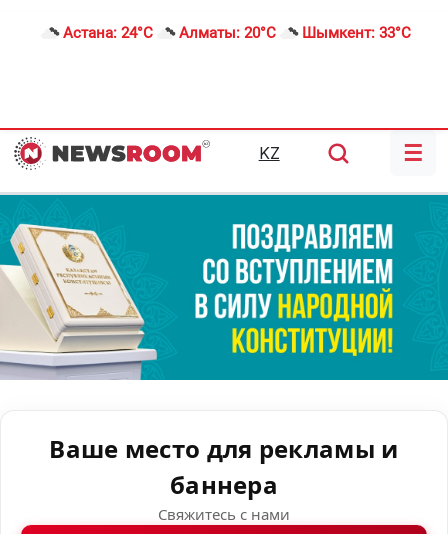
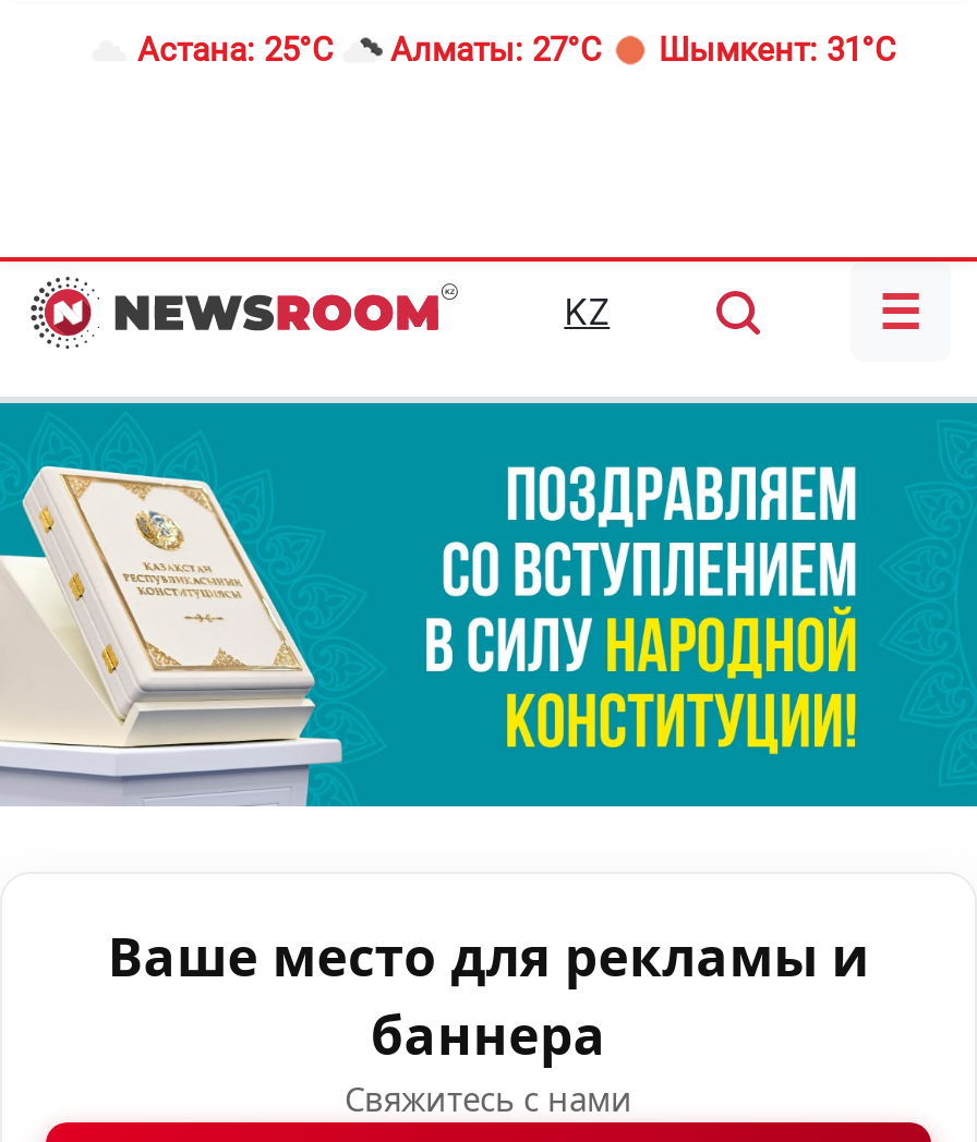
[63,24,153,42] Астана: 24°C -> [137,31,334,70] Астана: 25°C
[179,24,276,42] Алматы: 20°C -> [390,31,602,70] Алматы: 27°C
[302,24,411,42] Шымкент: 33°C -> [659,31,896,70] Шымкент: 31°C

